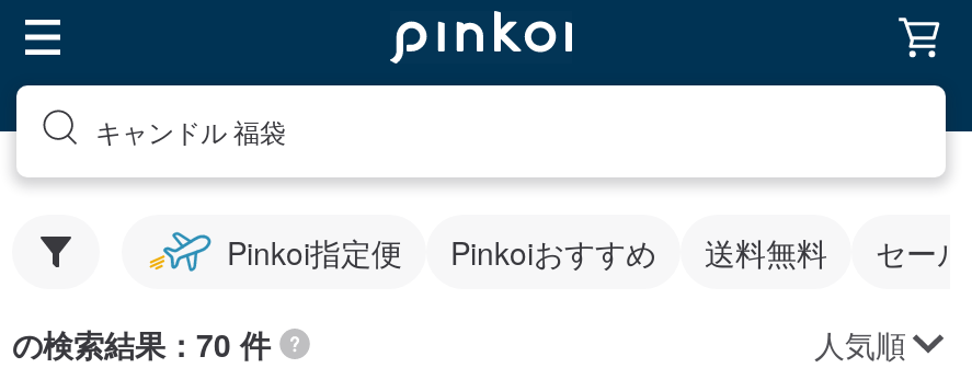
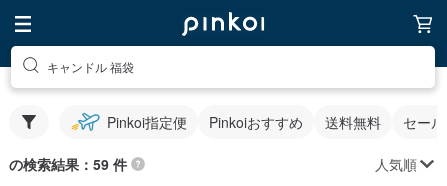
[12,322,271,366] の検索結果：70 件 -> [9,154,127,174] の検索結果：59 件

